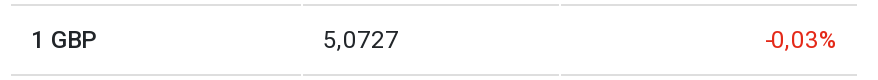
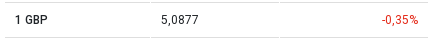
[323,26,399,54] 5,0727 -> [161,13,199,27] 5,0877
[765,26,837,54] -0,03% -> [382,13,418,27] -0,35%

